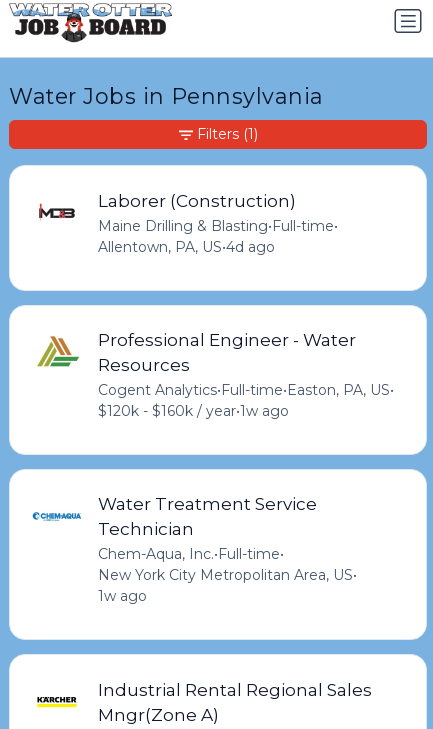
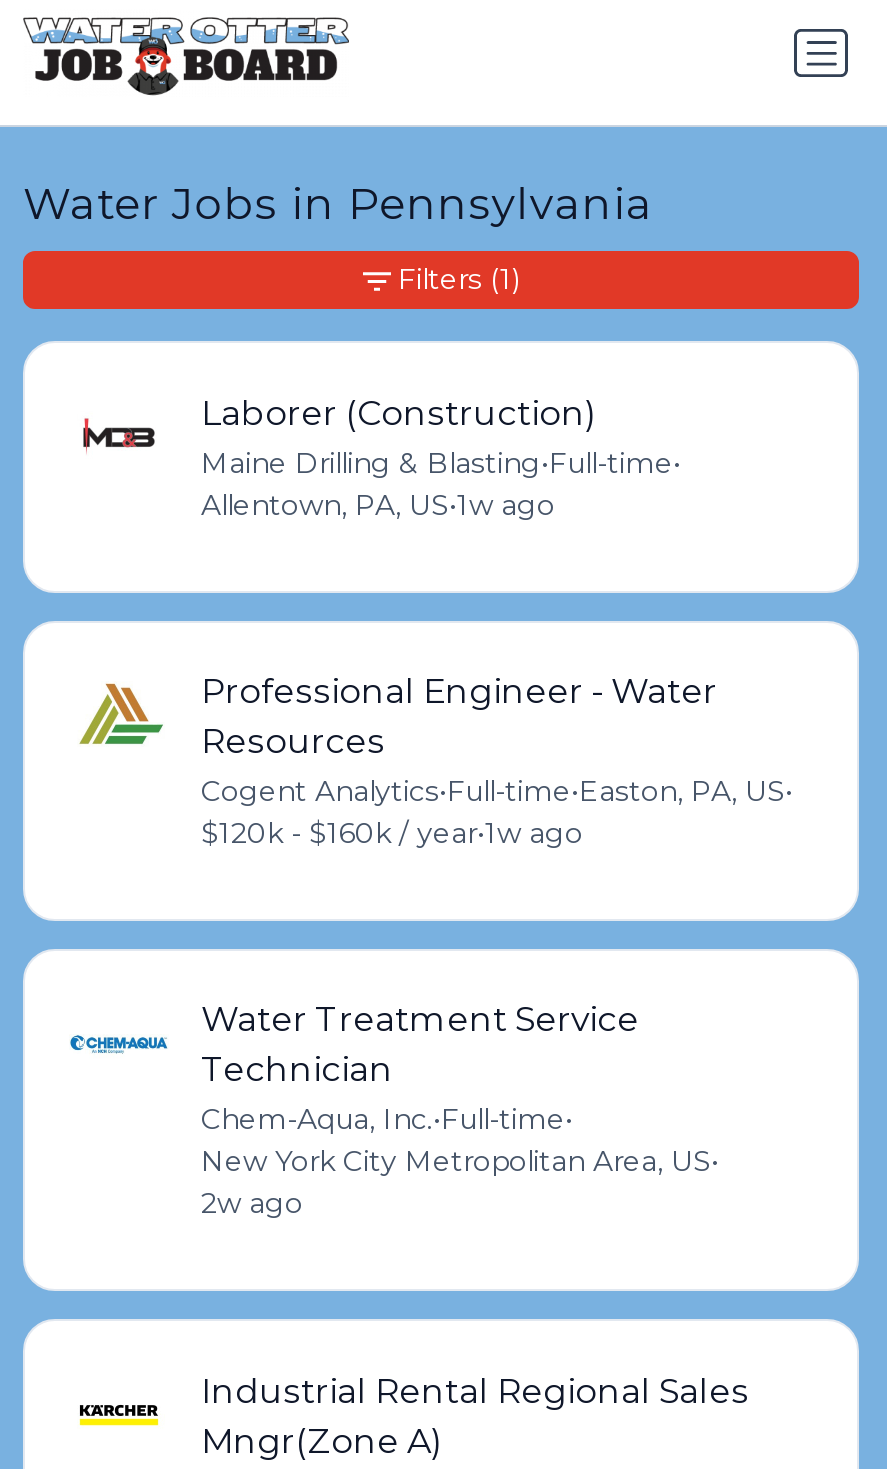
[98,238,275,256] Allentown, PA, US•4d ago -> [201,487,555,523] Allentown, PA, US•1w ago
[98,587,147,605] 1w ago -> [201,1186,303,1222] 2w ago

